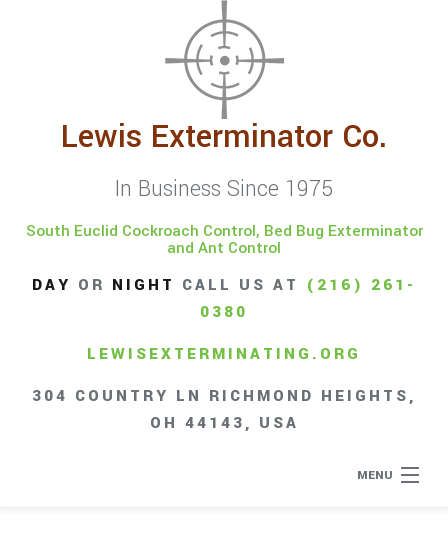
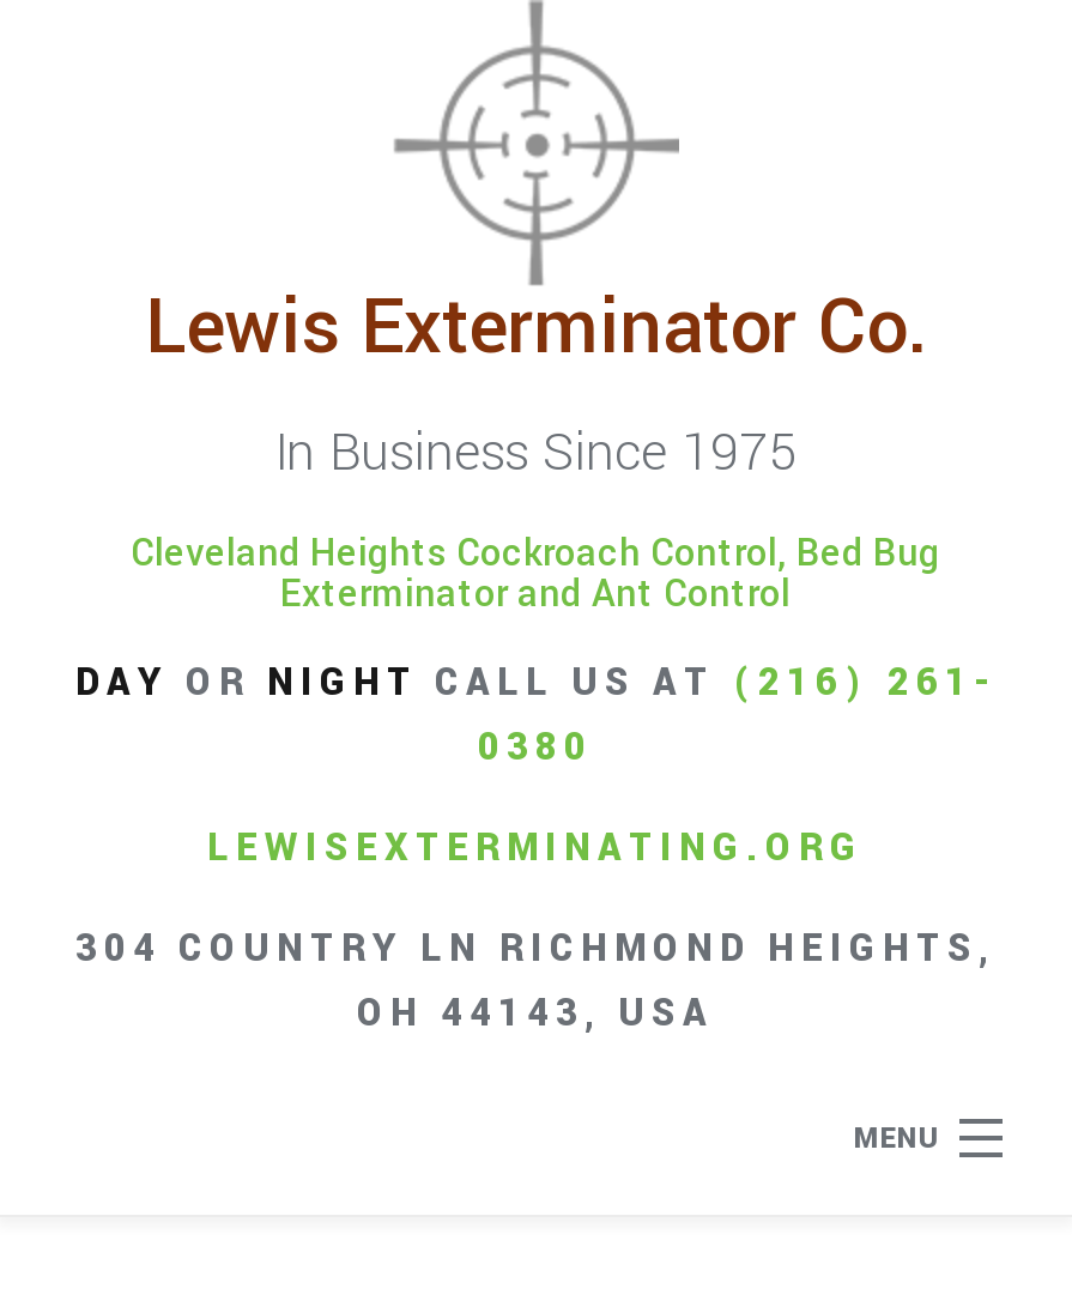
[25,220,422,259] South Euclid Cockroach Control, Bed Bug Exterminator | and Ant Control -> [131,527,940,621] Cleveland Heights Cockroach Control, Bed Bug | Exterminator and Ant Control

